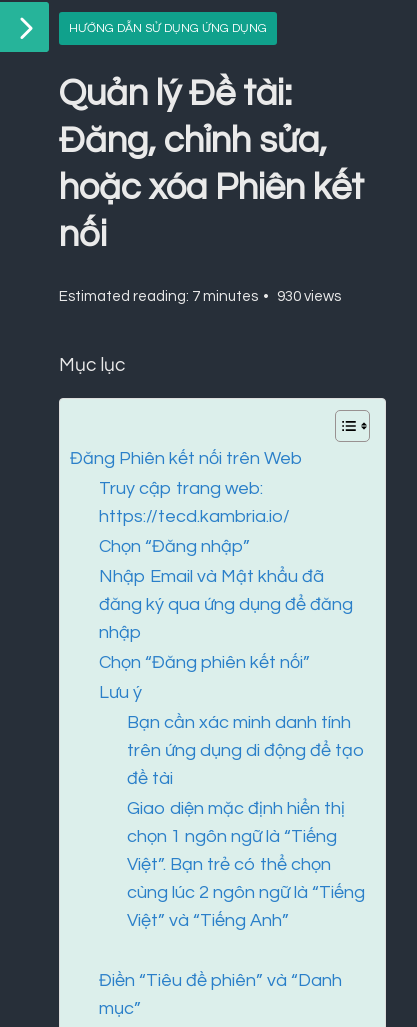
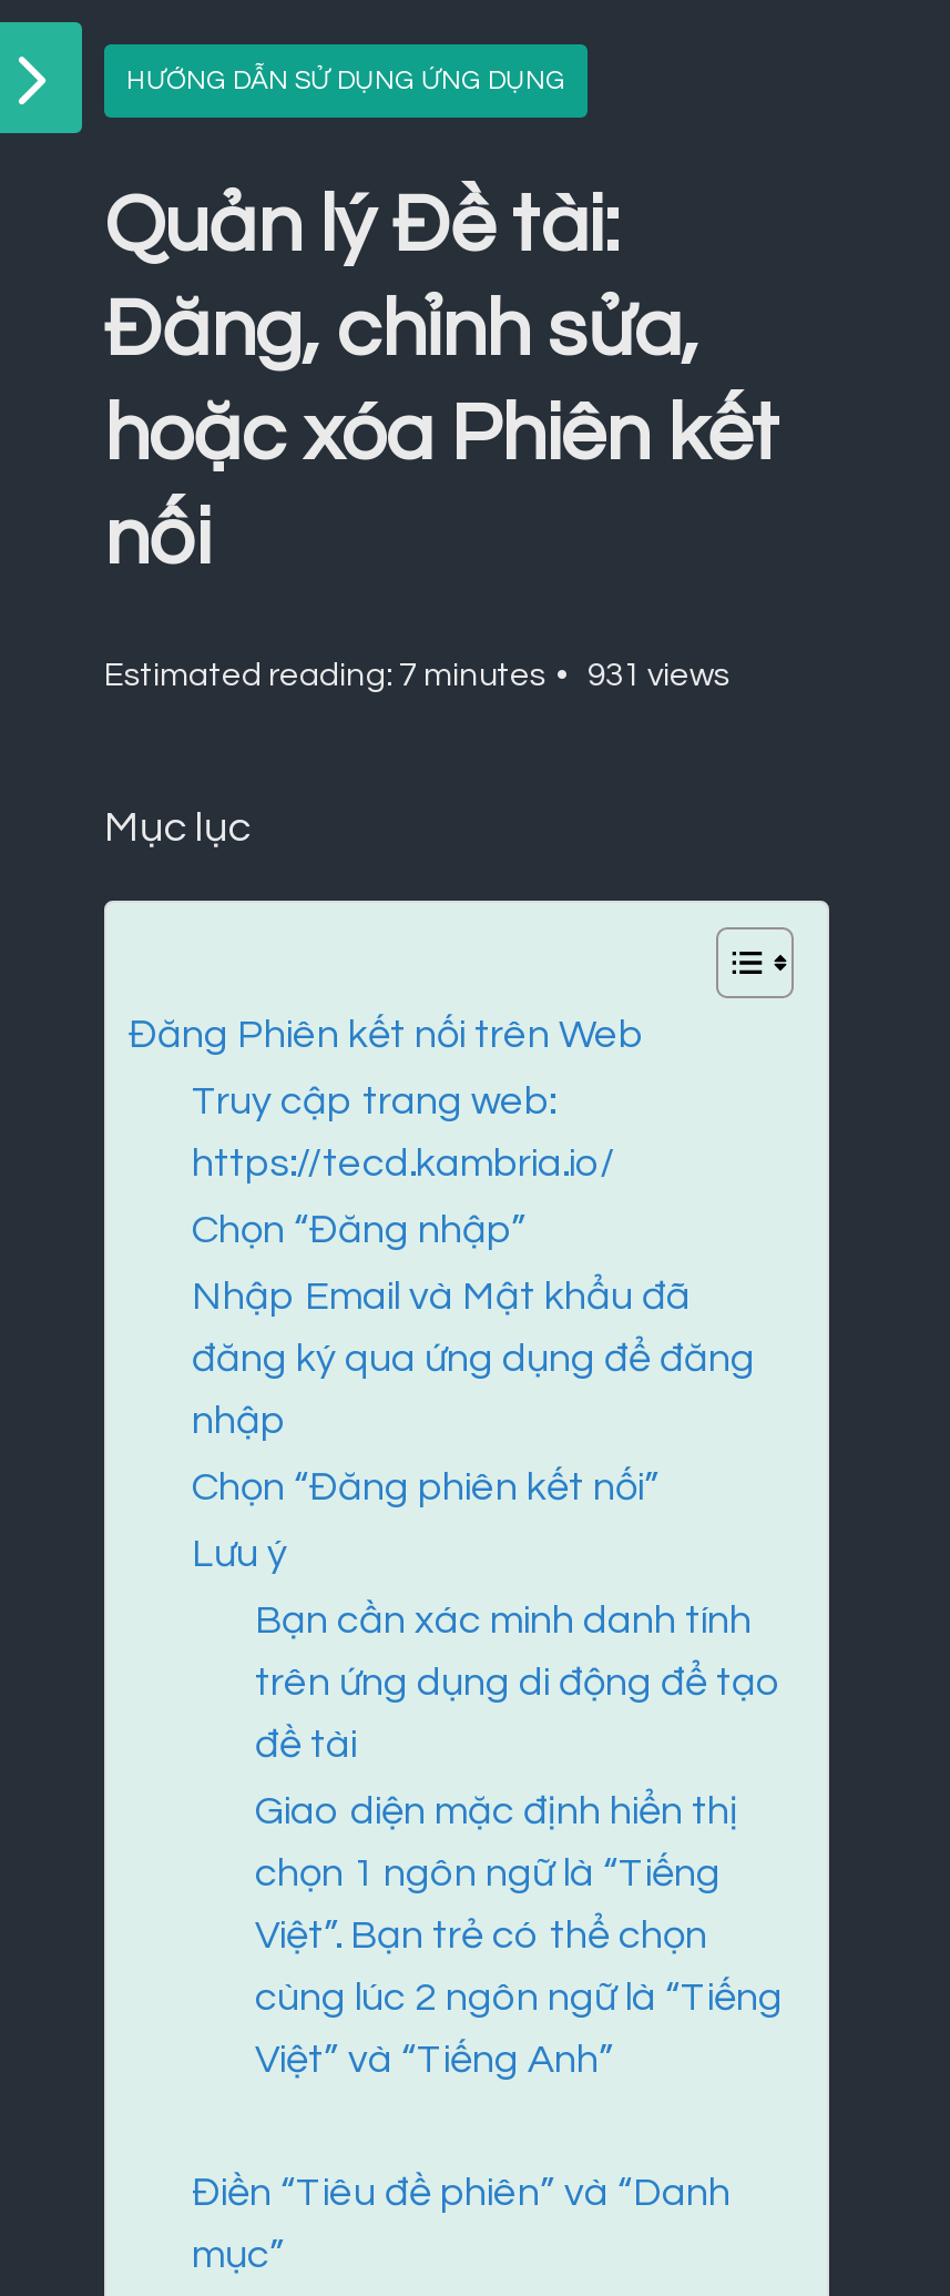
[59,289,341,304] Estimated reading: 7 minutes 930 views -> [104,660,729,693] Estimated reading: 7 minutes 931 views

